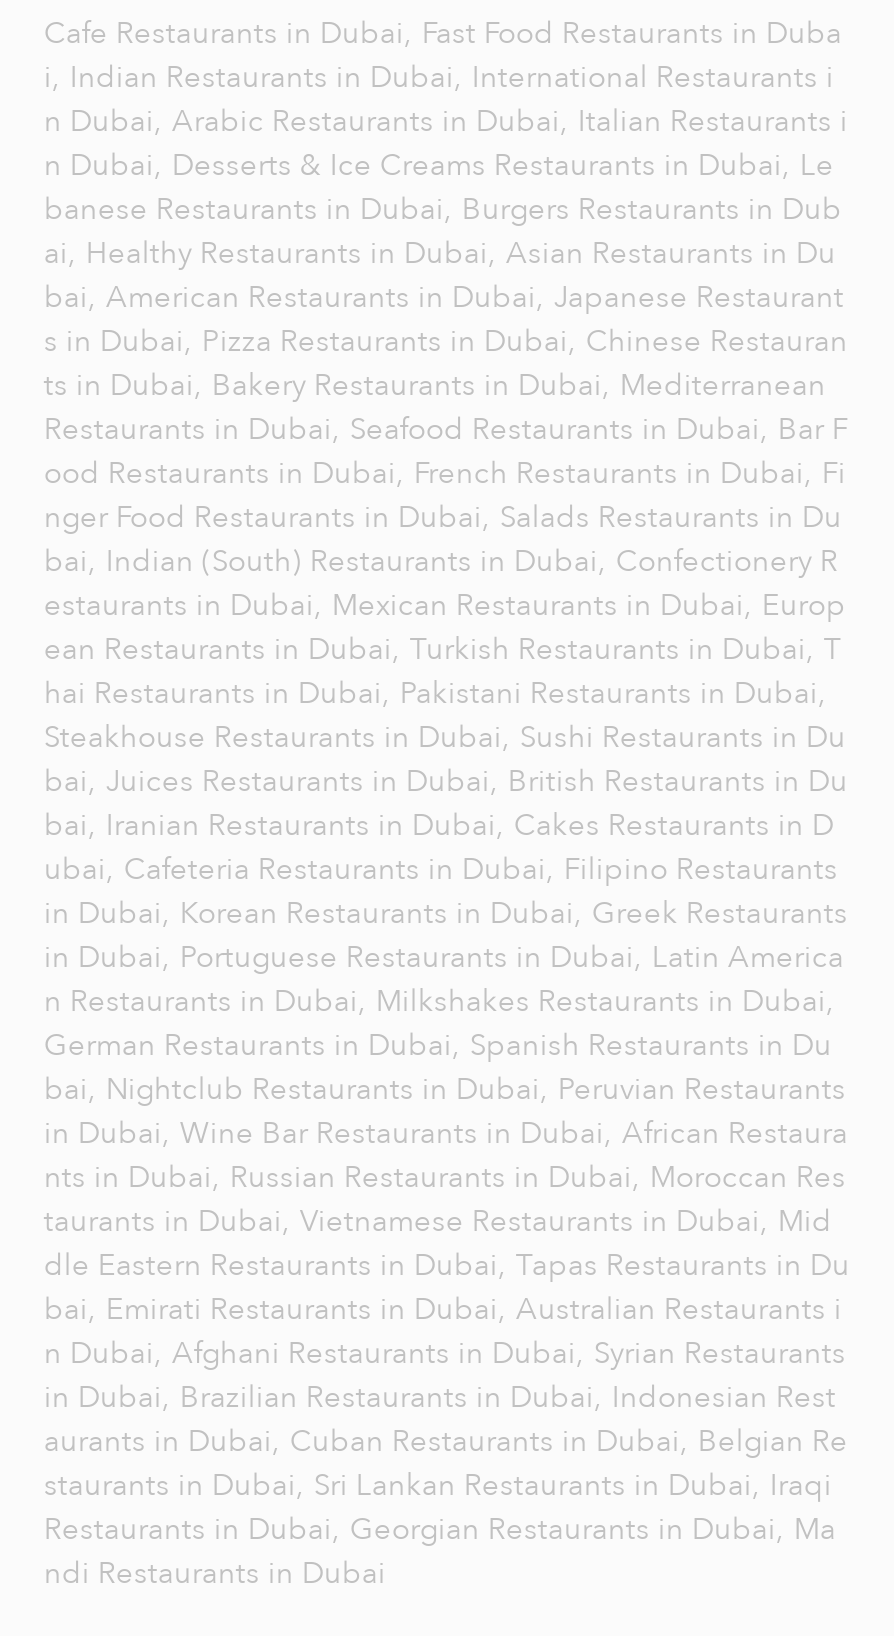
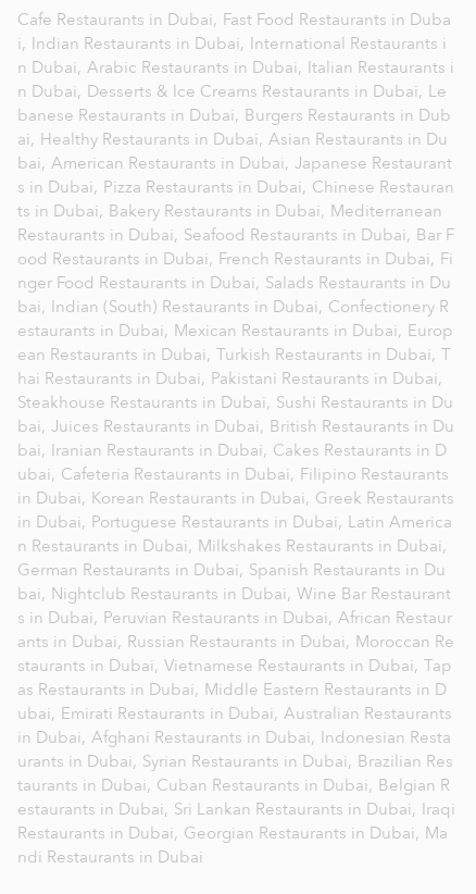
[44,1069,850,1505] bai, Nightclub Restaurants in Dubai, Peruvian Restaurants | in Dubai, Wine Bar Restaurants in Dubai, African Restaura | nts in Dubai, Russian Restaurants in Dubai, Moroccan Res | taurants in Dubai, Vietnamese Restaurants in Dubai, Mid | dle Eastern Restaurants in Dubai, Tapas Restaurants in Du | bai, Emirati Restaurants in Dubai, Australian Restaurants i | n Dubai, Afghani Restaurants in Dubai, Syrian Restaurants | in Dubai, Brazilian Restaurants in Dubai, Indonesian Rest | aurants in Dubai, Cuban Restaurants in Dubai, Belgian Re | staurants in Dubai, Sri Lankan Restaurants in Dubai, Iraqi -> [18,583,456,820] bai, Nightclub Restaurants in Dubai, Wine Bar Restaurant | s in Dubai, Peruvian Restaurants in Dubai, African Restaur | ants in Dubai, Russian Restaurants in Dubai, Moroccan Re | staurants in Dubai, Vietnamese Restaurants in Dubai, Tap | as Restaurants in Dubai, Middle Eastern Restaurants in D | ubai, Emirati Restaurants in Dubai, Australian Restaurants | in Dubai, Afghani Restaurants in Dubai, Indonesian Resta | urants in Dubai, Syrian Restaurants in Dubai, Brazilian Res | taurants in Dubai, Cuban Restaurants in Dubai, Belgian R | estaurants in Dubai, Sri Lankan Restaurants in Dubai, Iraqi

